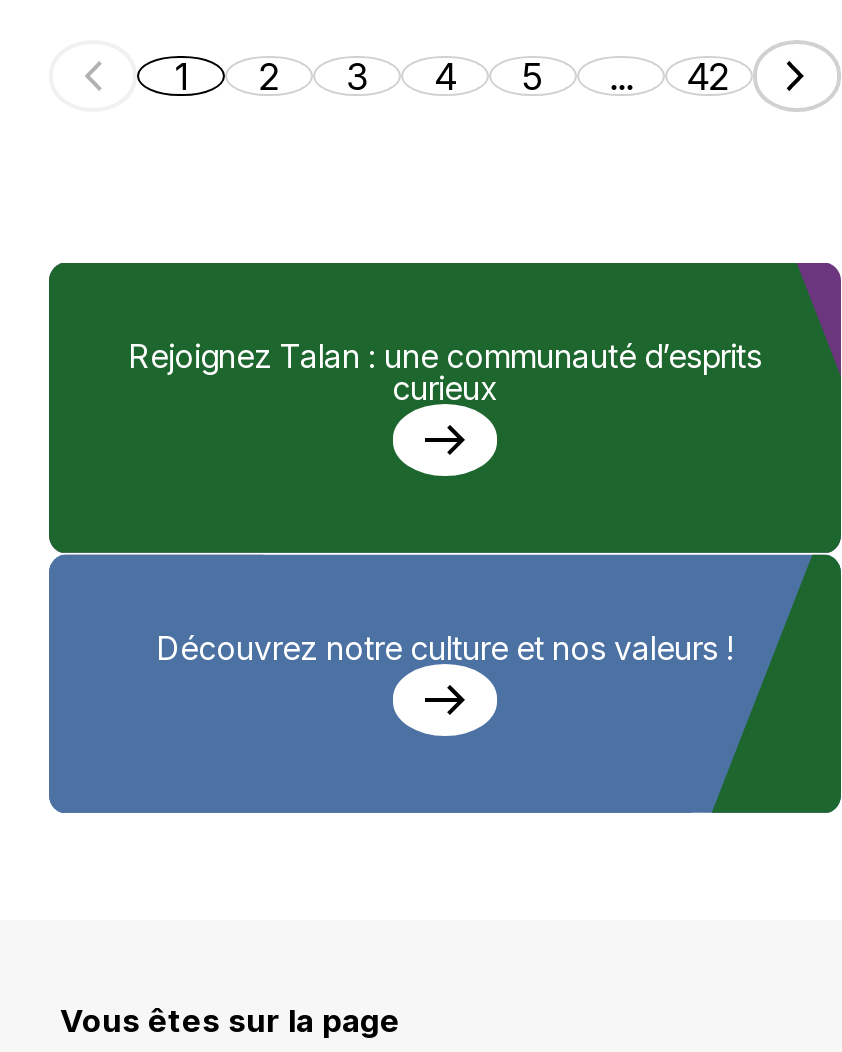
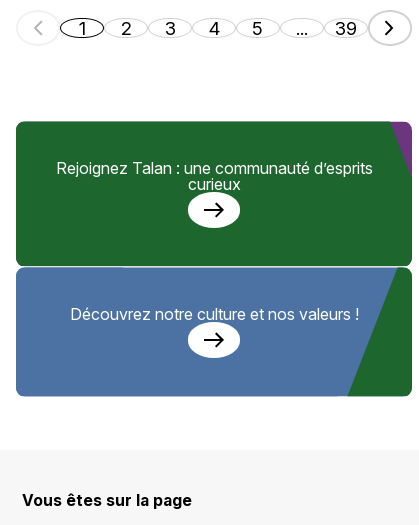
[686,54,730,98] 42 -> [335,17,357,39] 39

